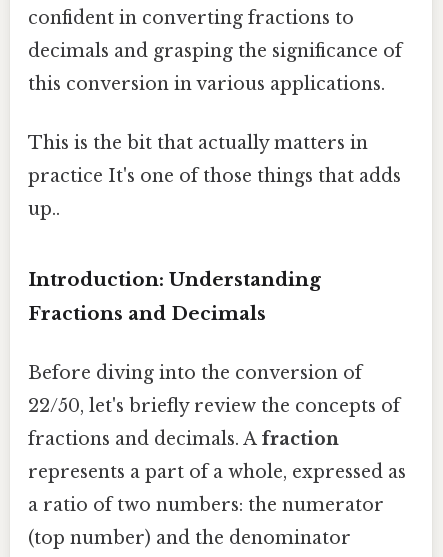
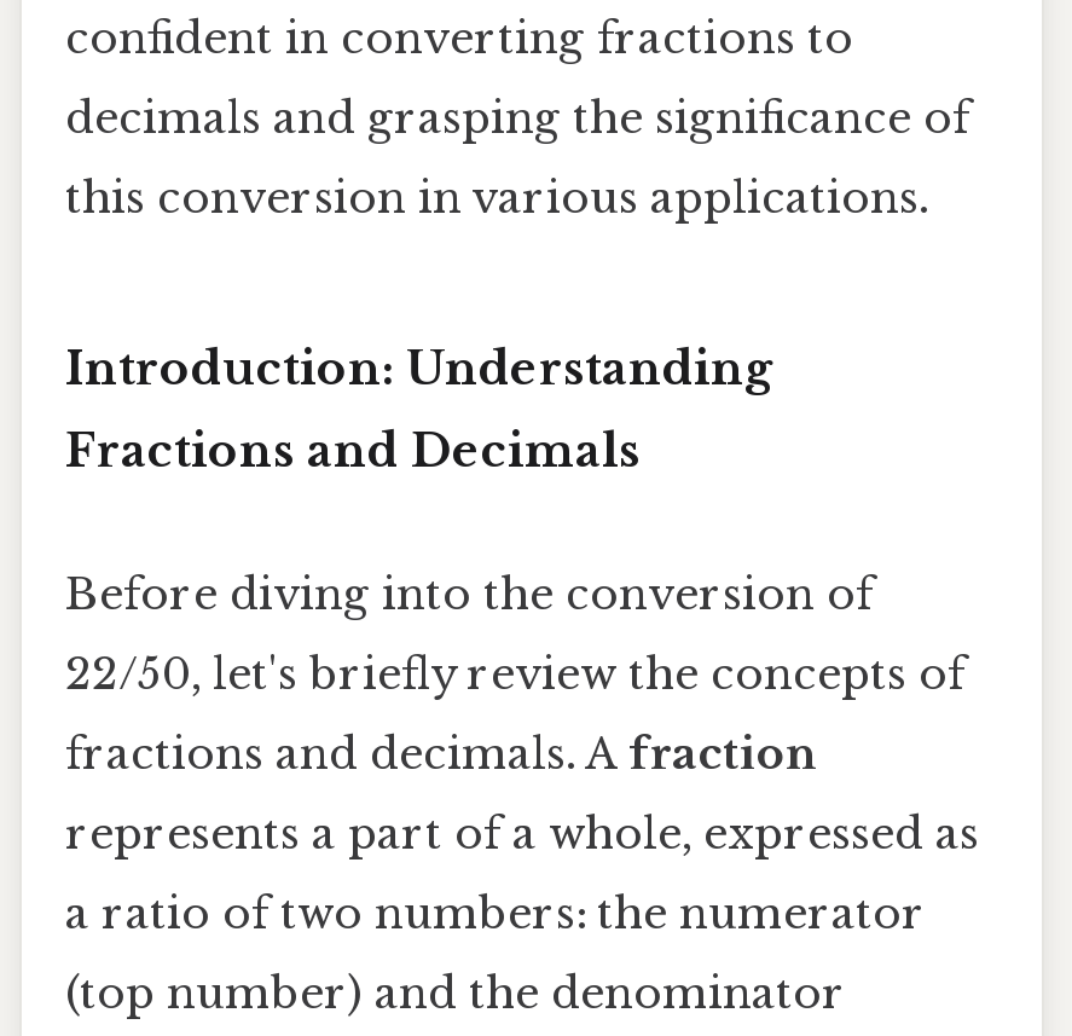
[28,132,401,220] This is the bit that actually matters in | practice It's one of those things that adds | up.. -> none

